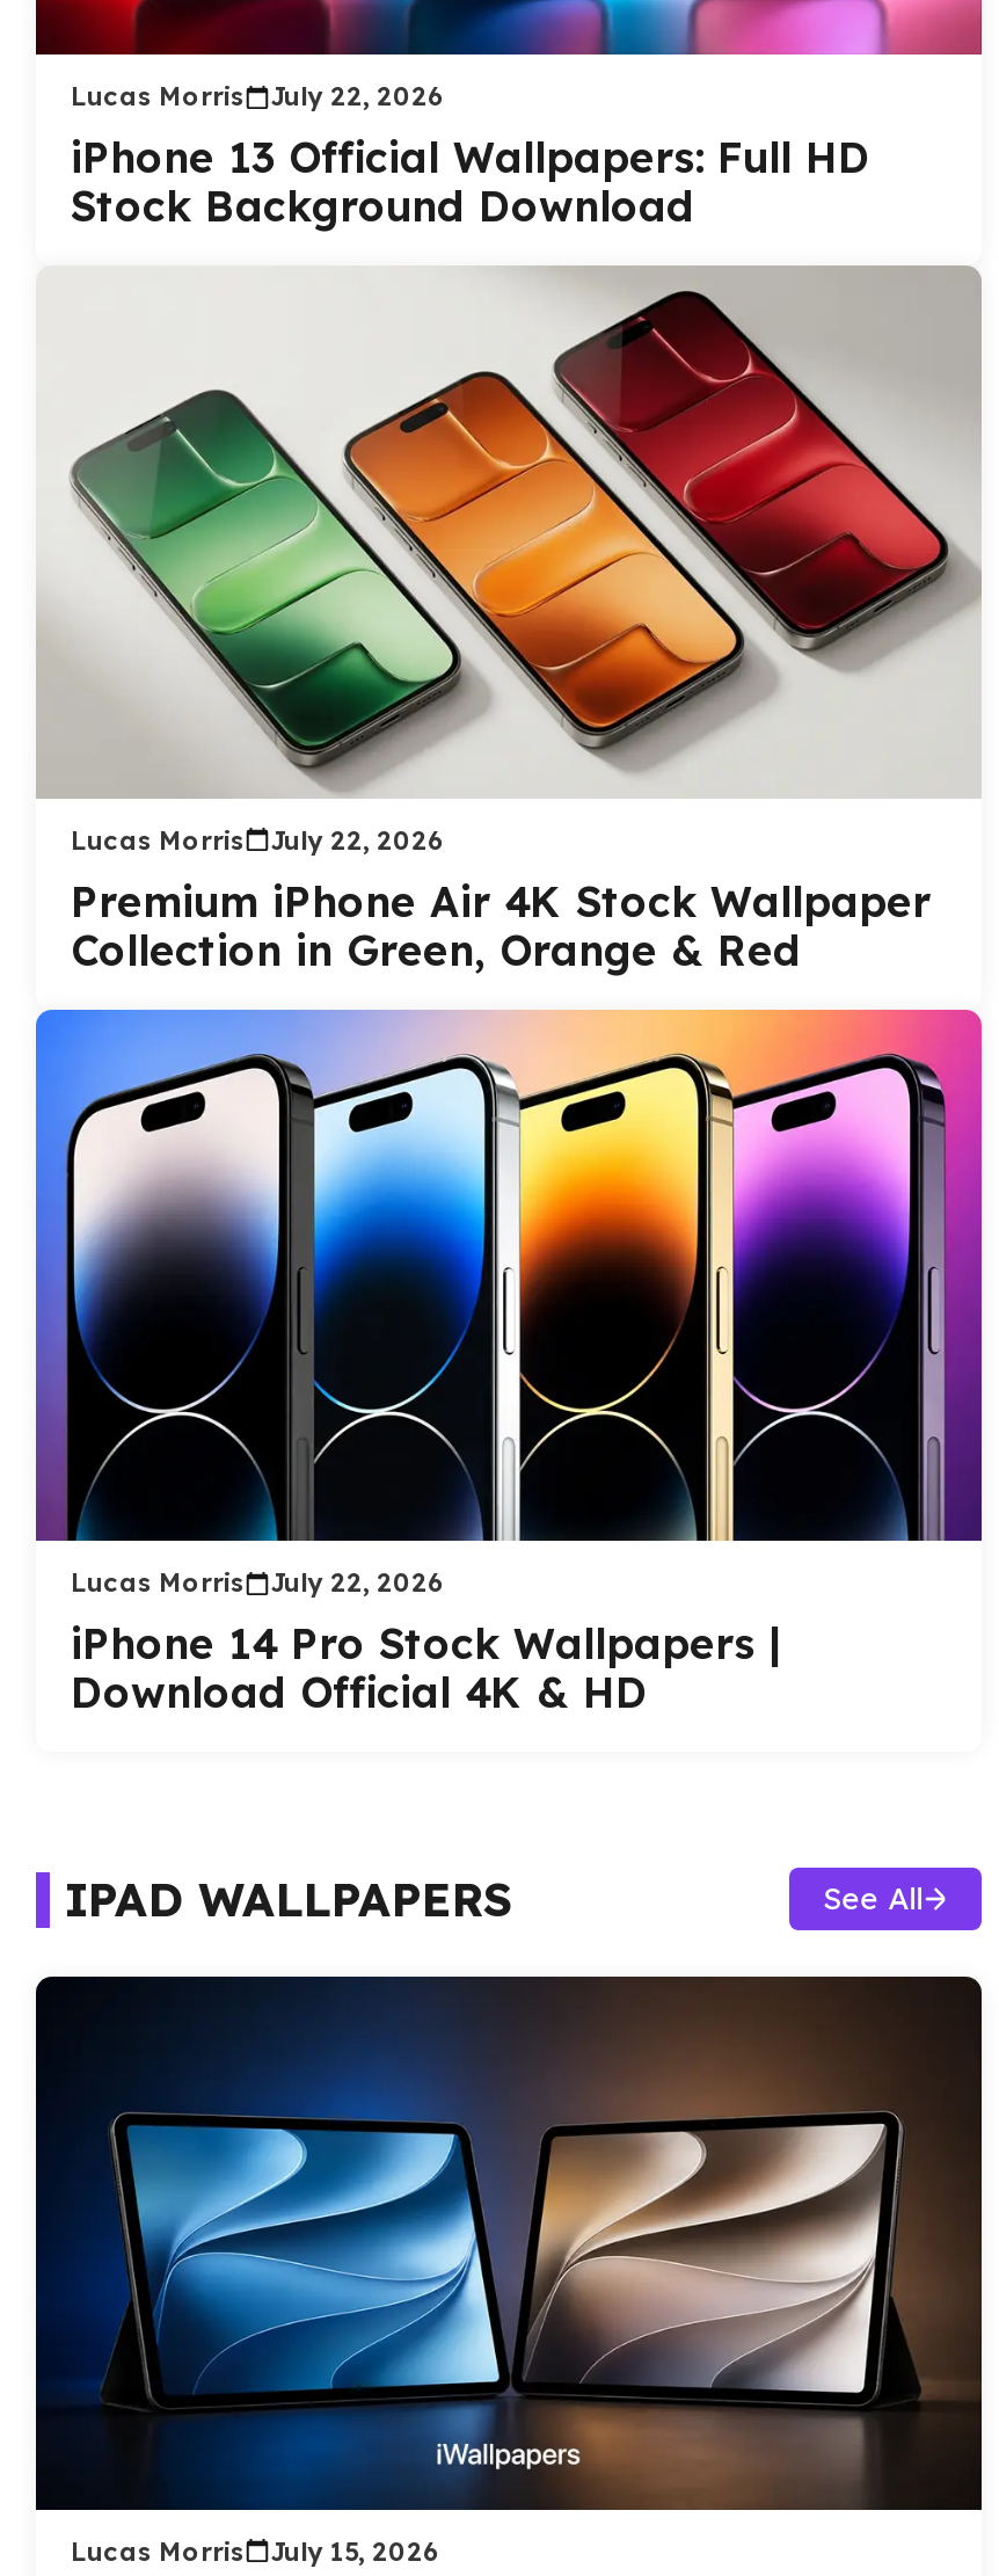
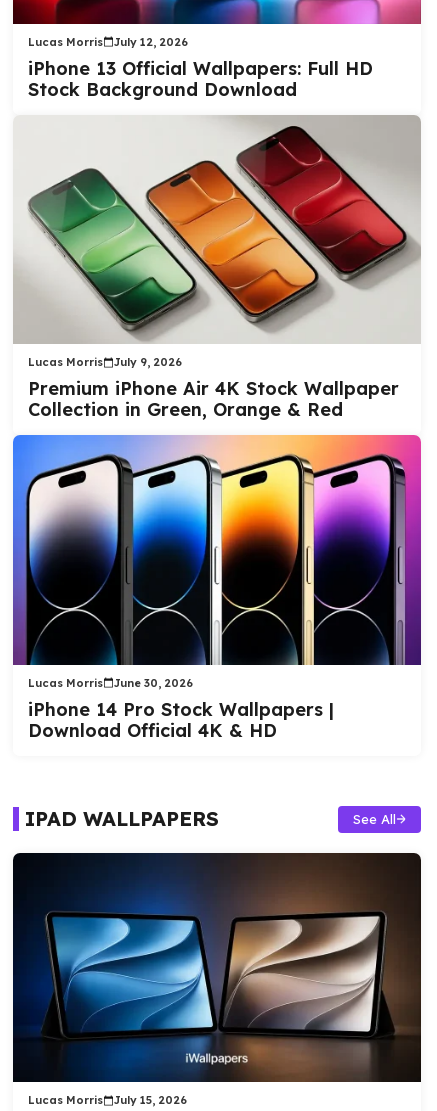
[71,80,444,112] Lucas Morris July 22, 2026 -> [28,34,188,48] Lucas Morris July 12, 2026
[71,823,444,856] Lucas Morris July 22, 2026 -> [28,355,182,369] Lucas Morris July 9, 2026
[71,1566,444,1599] Lucas Morris July 22, 2026 -> [28,675,193,689] Lucas Morris June 30, 2026

